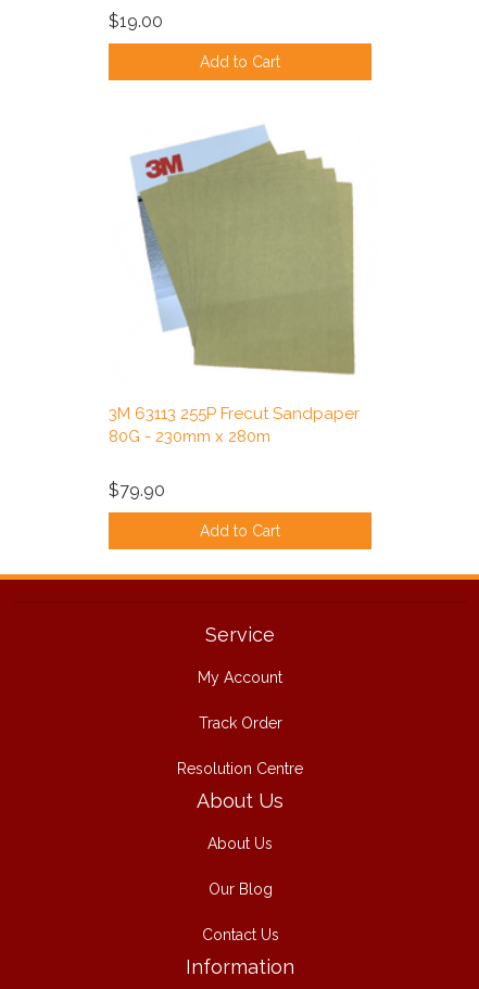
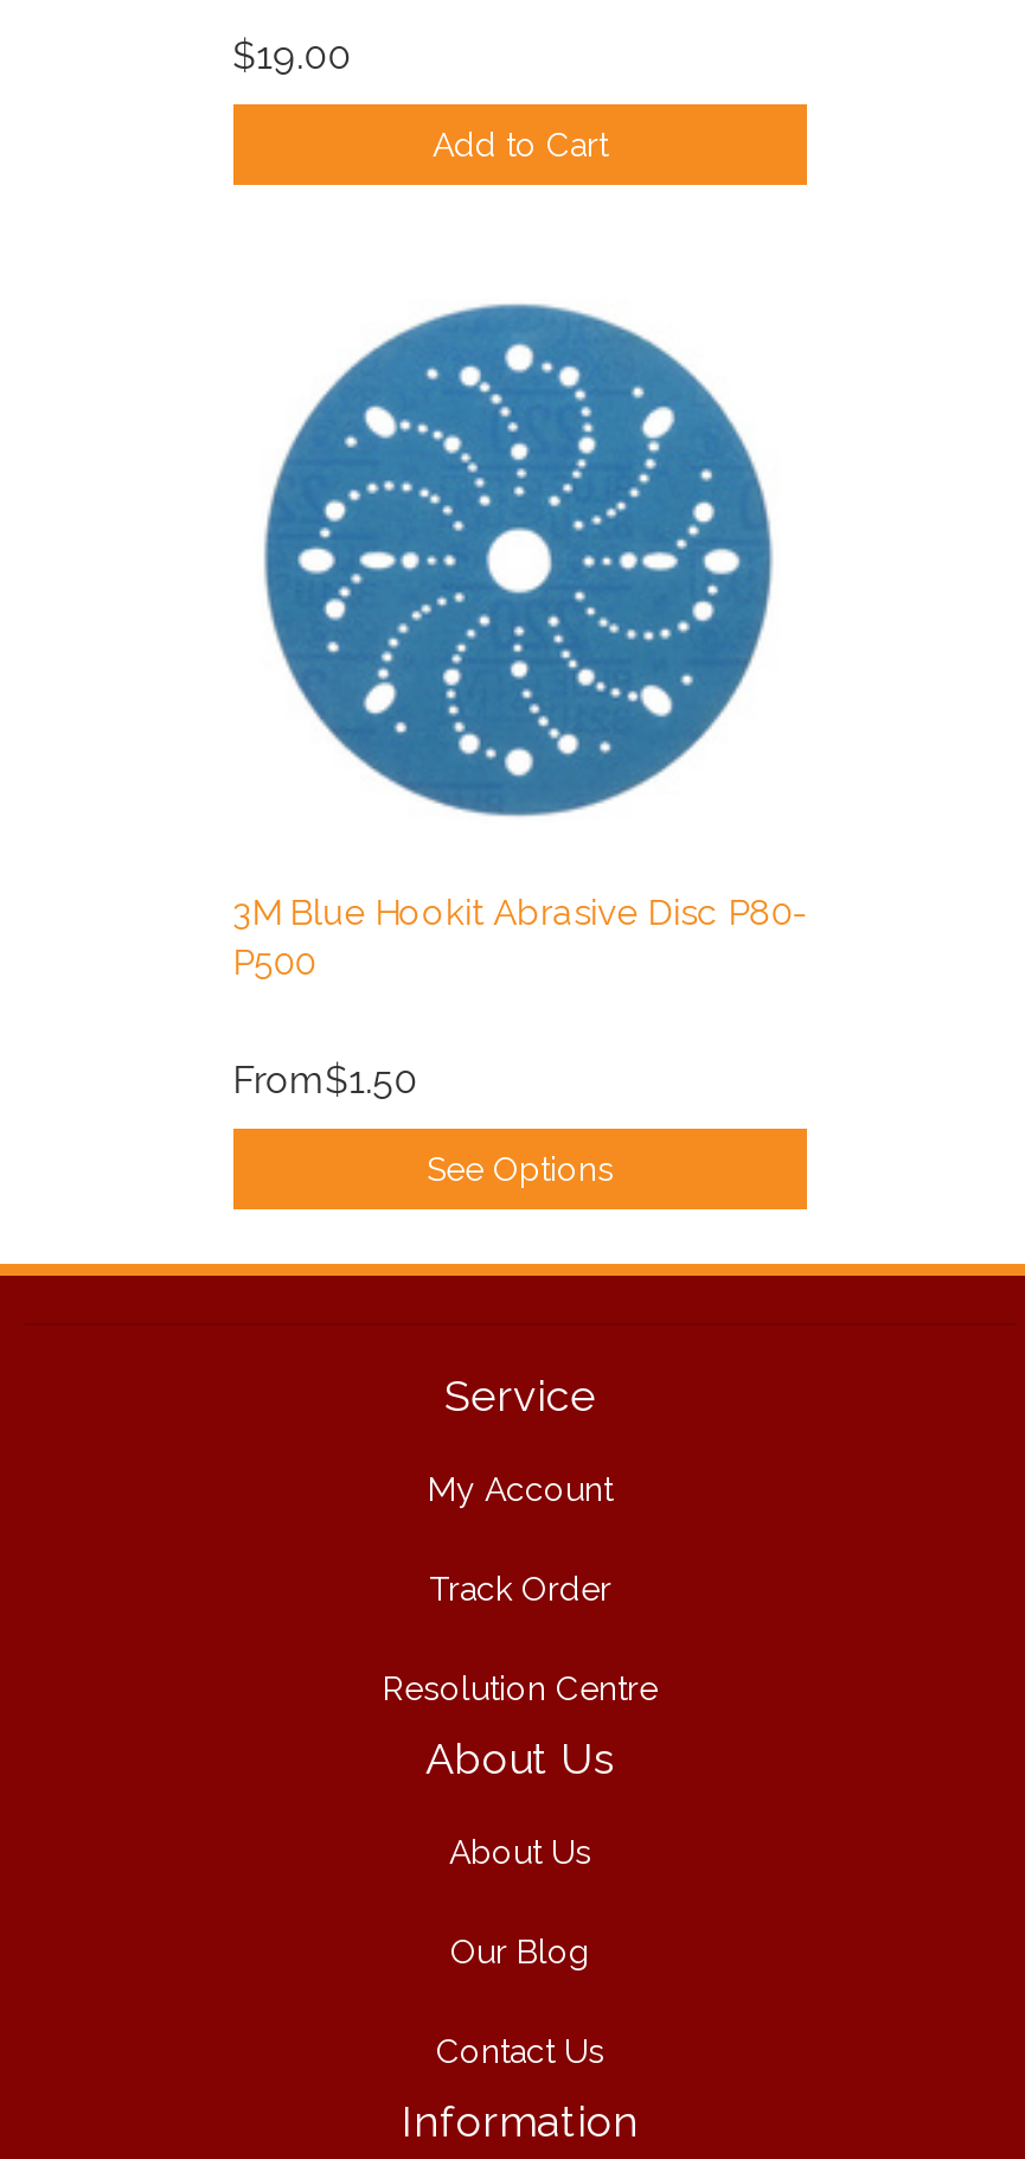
[108,125,359,446] [image] | 3M 63113 255P Frecut Sandpaper | 80G - 230mm x 280m -> [233,285,806,984] [image] | 3M Blue Hookit Abrasive Disc P80- | P500
[108,480,165,500] $79.90 -> [233,1058,418,1103] From$1.50
[200,522,280,540] Add to Cart -> [427,1150,614,1188] See Options

